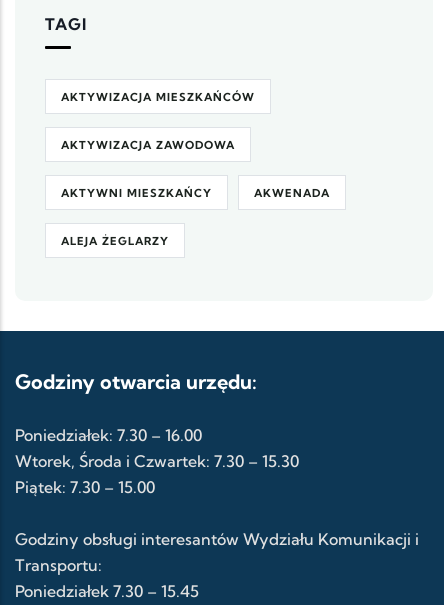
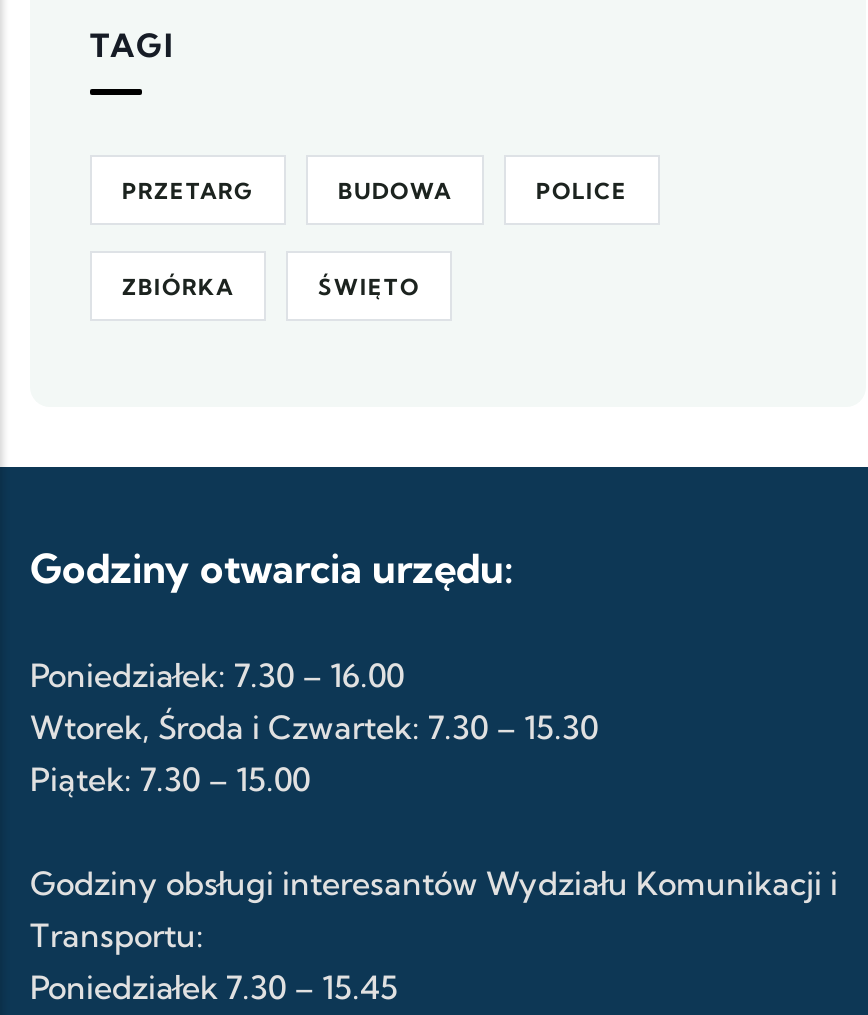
[61,90,330,248] AKTYWIZACJA MIESZKAŃCÓW | AKTYWIZACJA ZAWODOWA | AKTYWNI MIESZKAŃCY | AKWENADA | ALEJA ŻEGLARZY -> [122,178,628,302] PRZETARG | BUDOWA | POLICE | ZBIÓRKA | ŚWIĘTO

